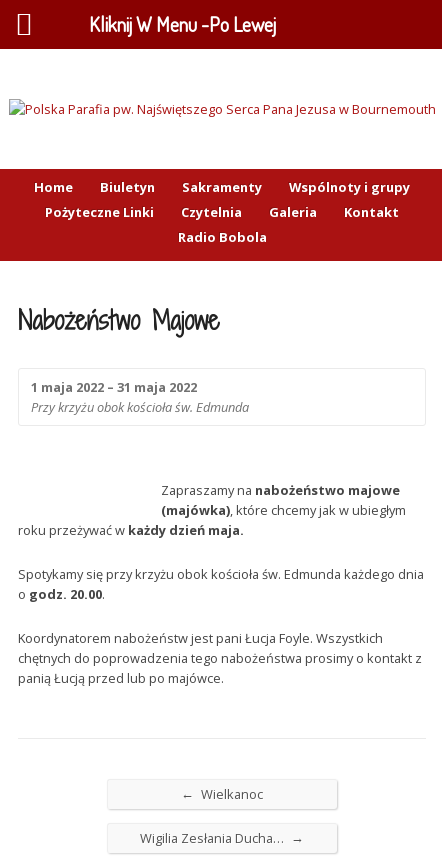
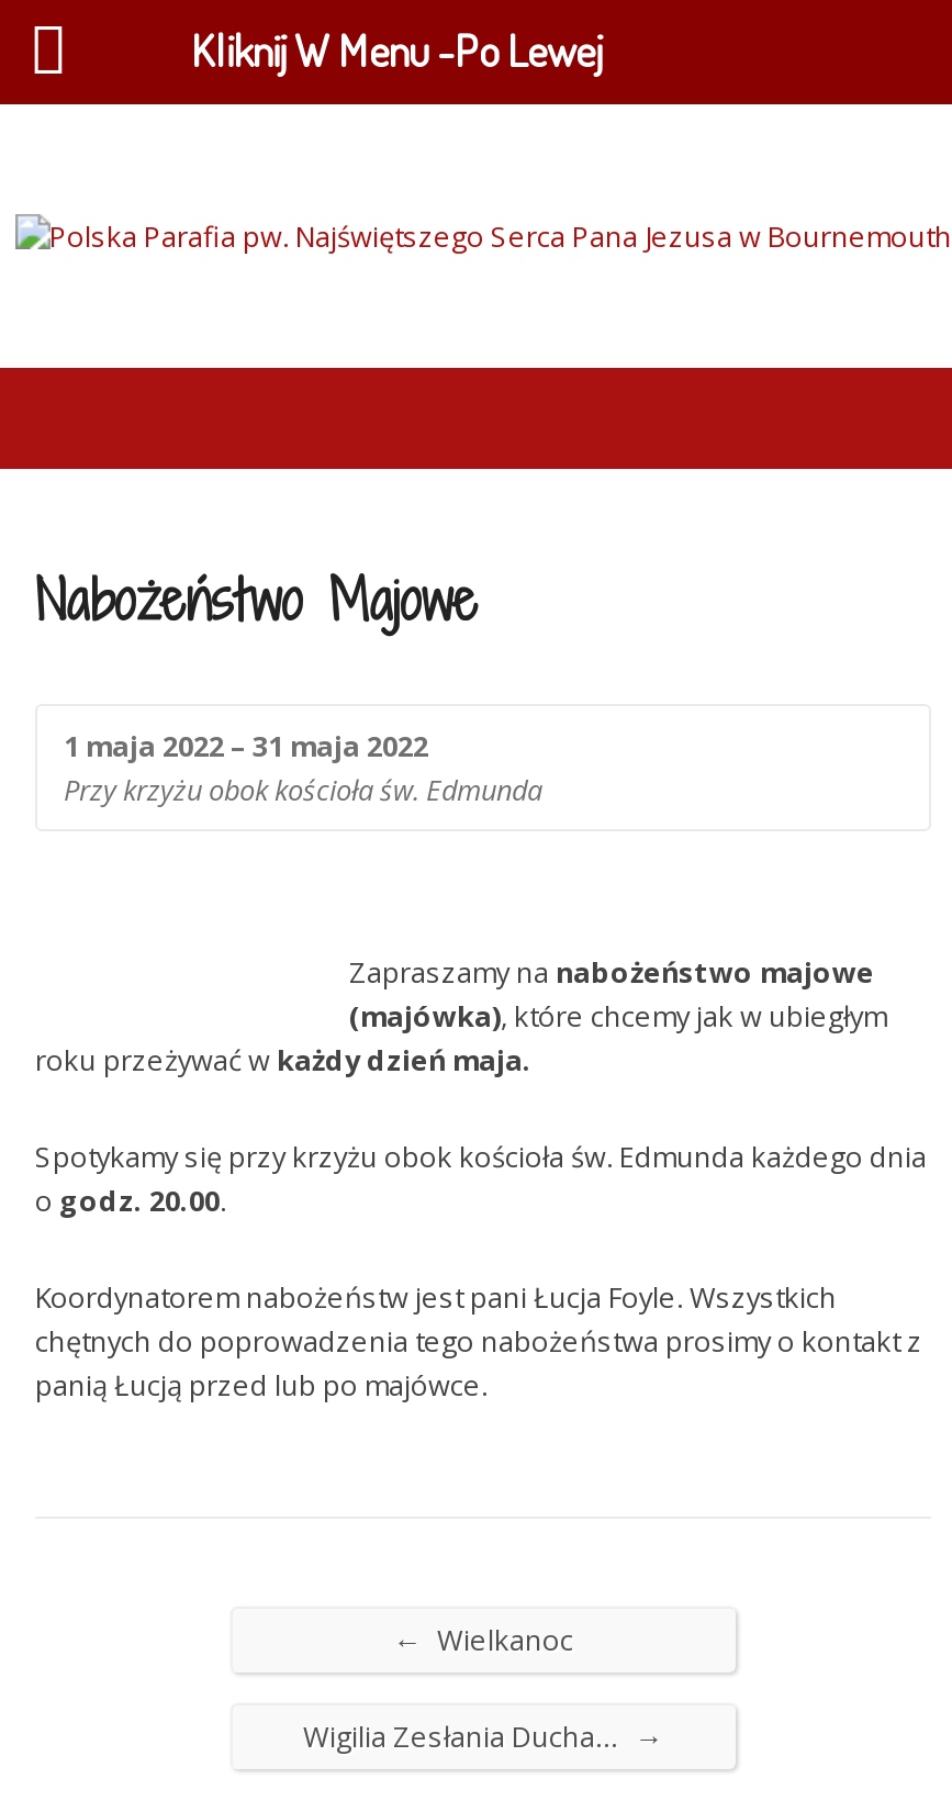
[34,178,410,246] Home | Biuletyn | Sakramenty | Wspólnoty i grupy | Pożyteczne Linki | Czytelnia | Galeria | Kontakt | Radio Bobola -> none

